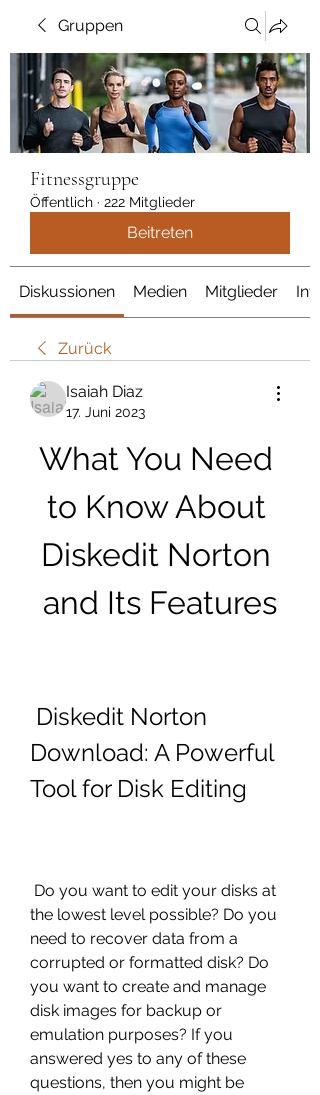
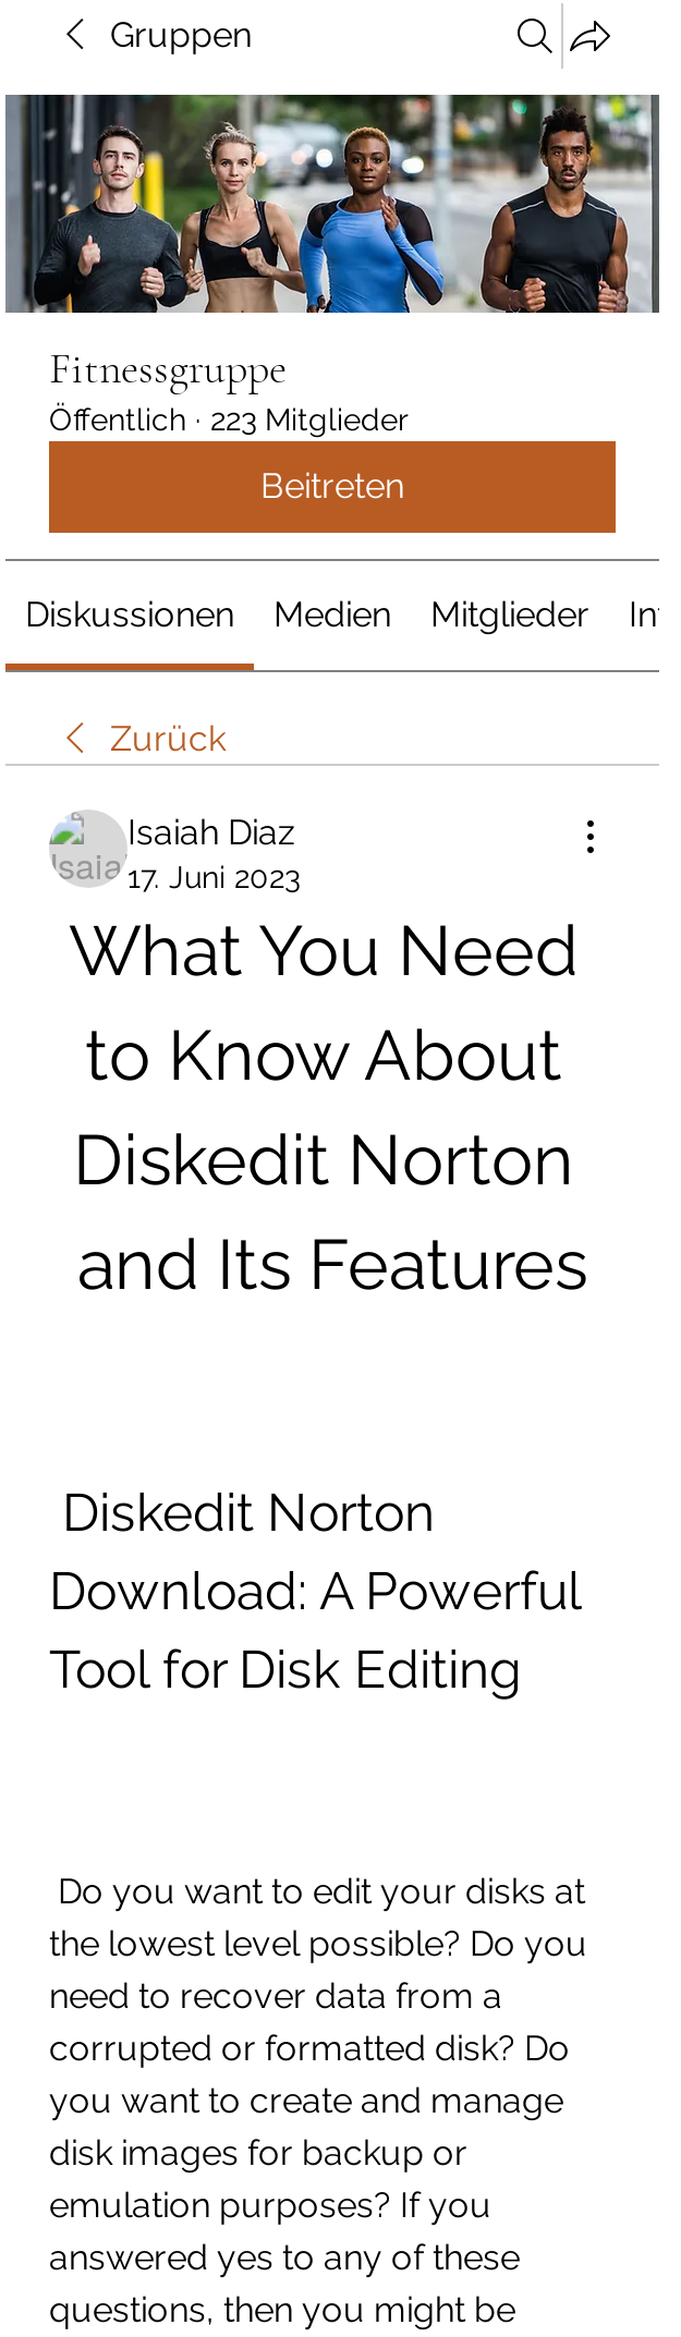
[30,194,195,210] Öffentlich · 222 Mitglieder -> [49,402,409,437] Öffentlich · 223 Mitglieder

